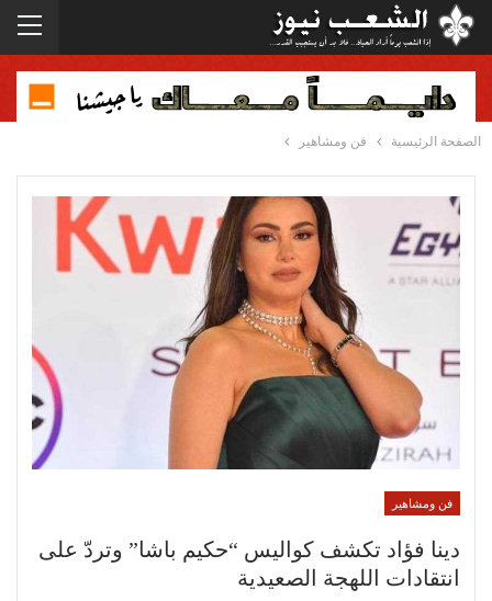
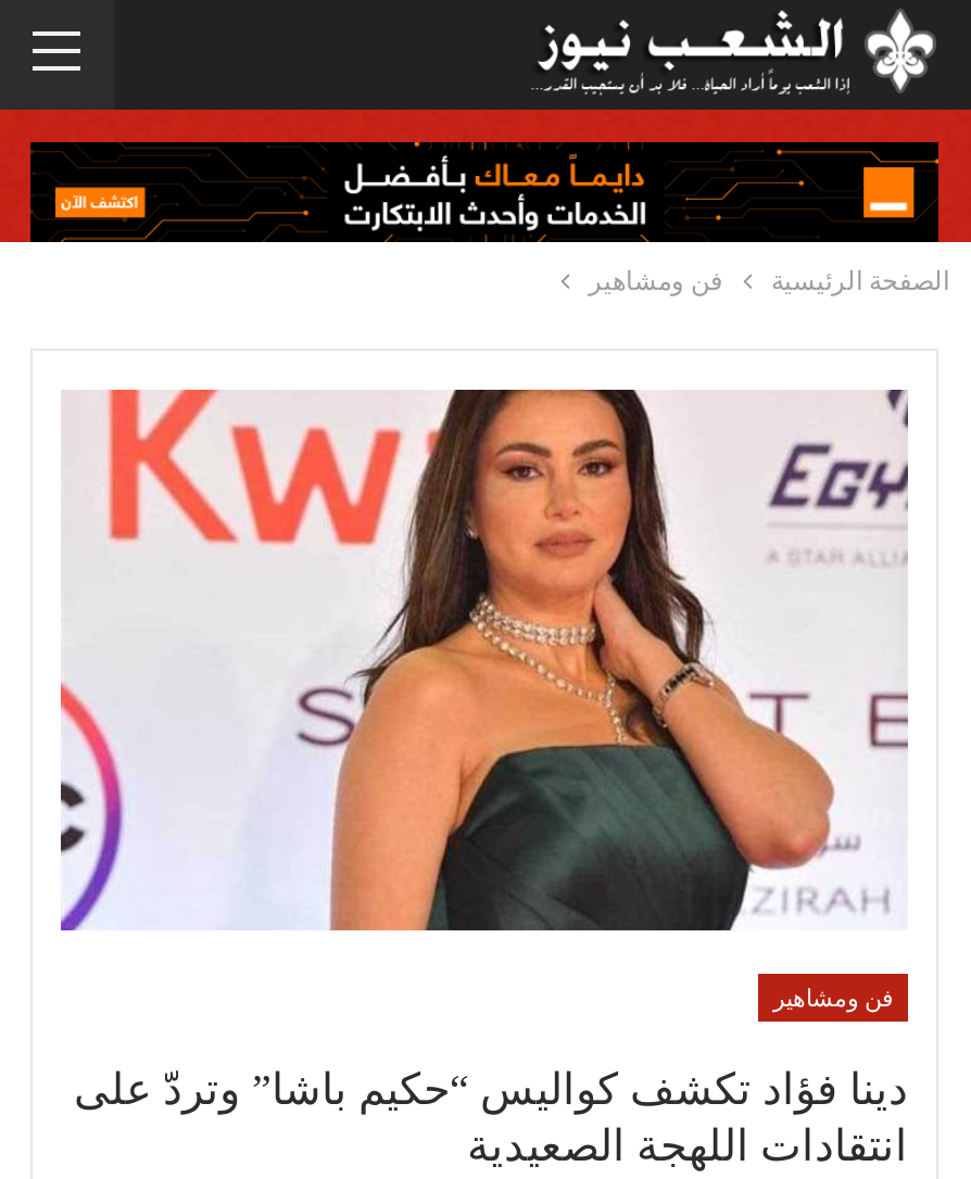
[15,70,477,122] [image] -> [28,140,941,244] [image]

